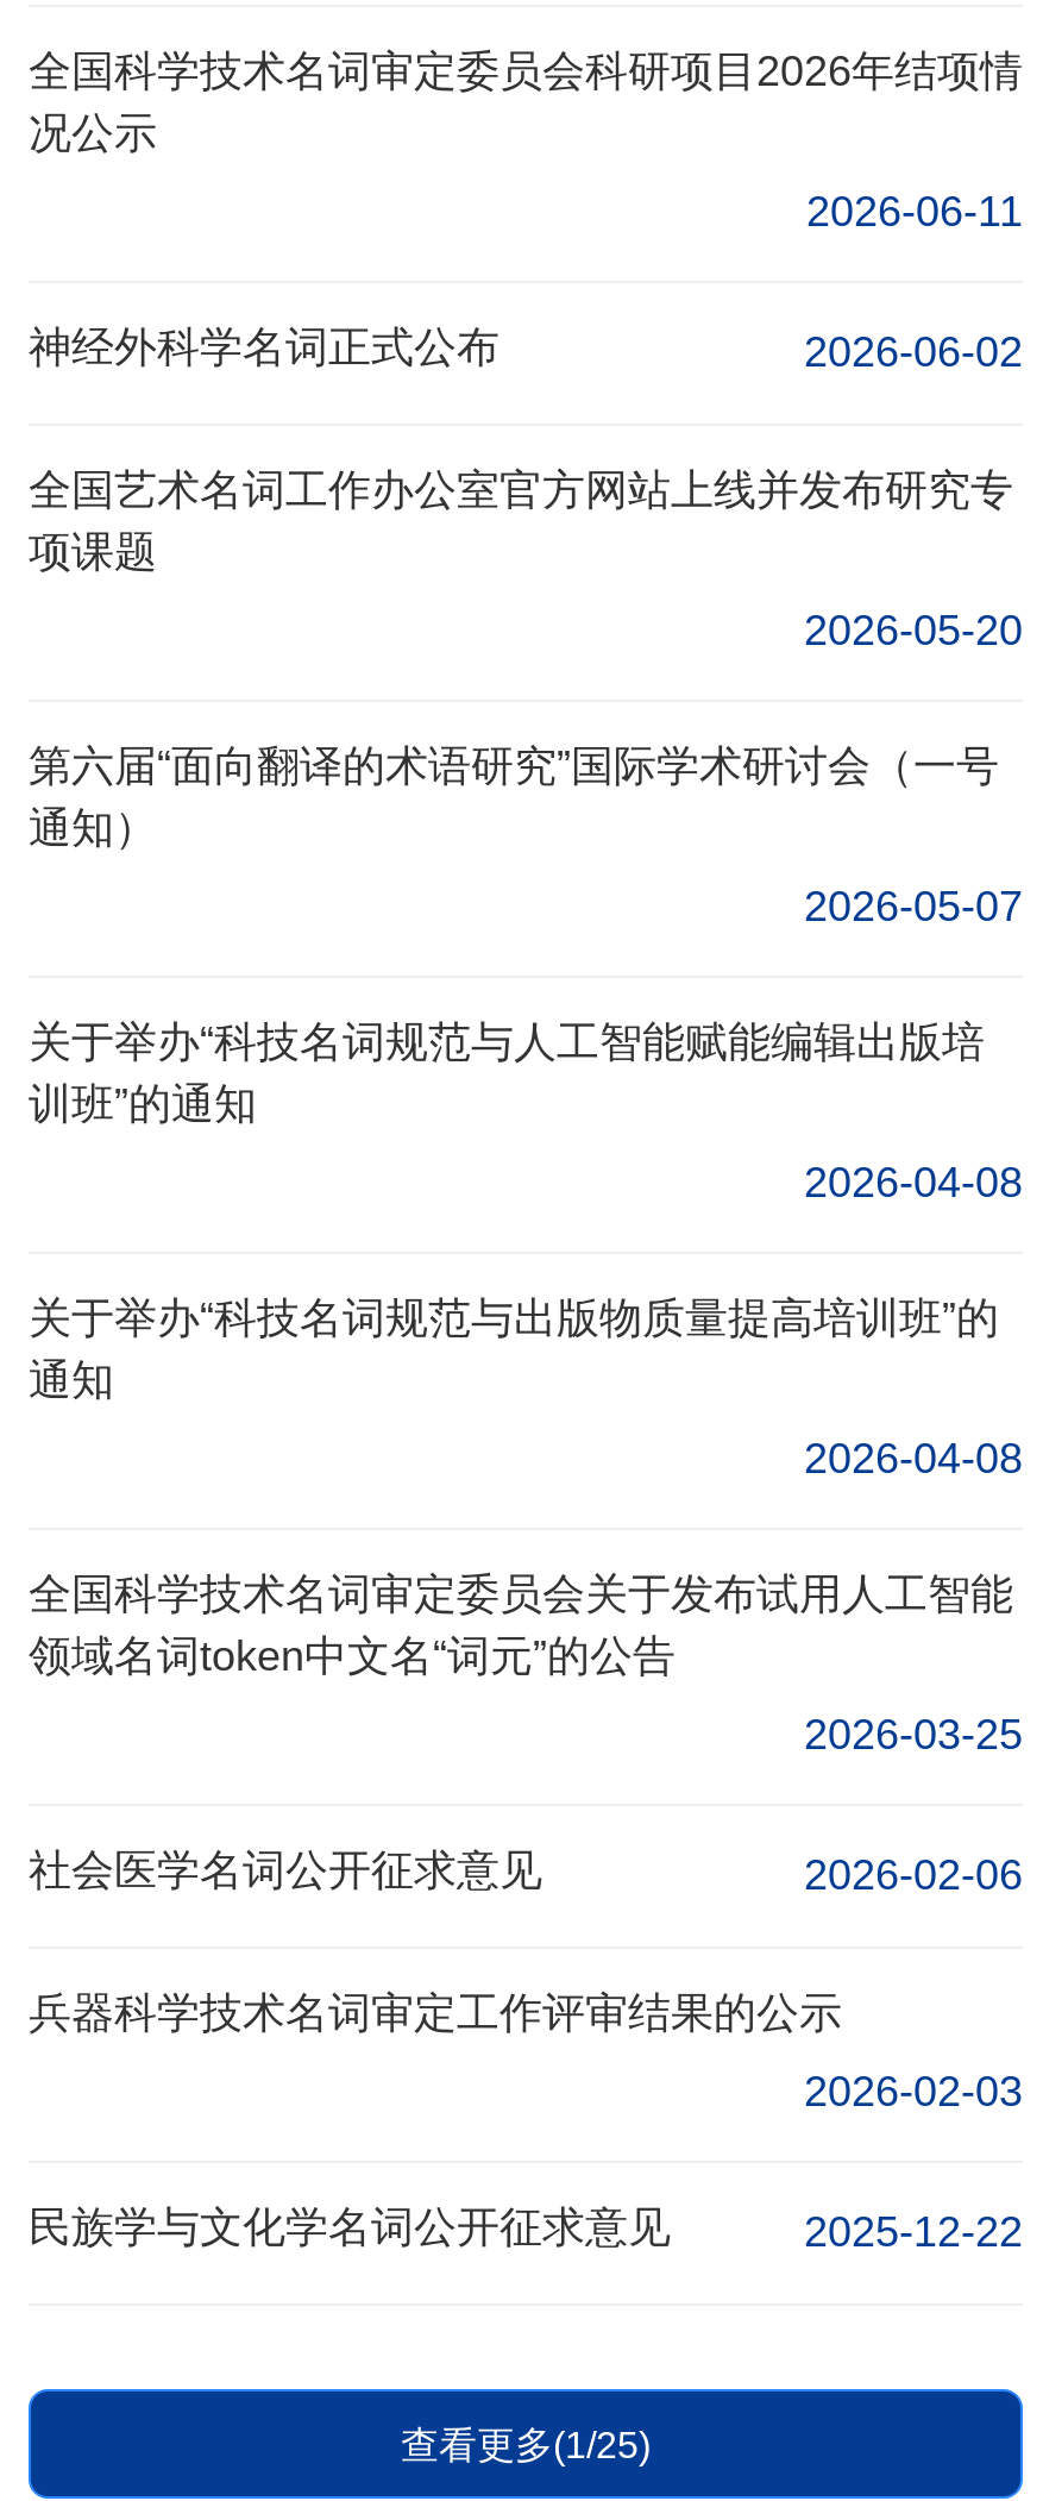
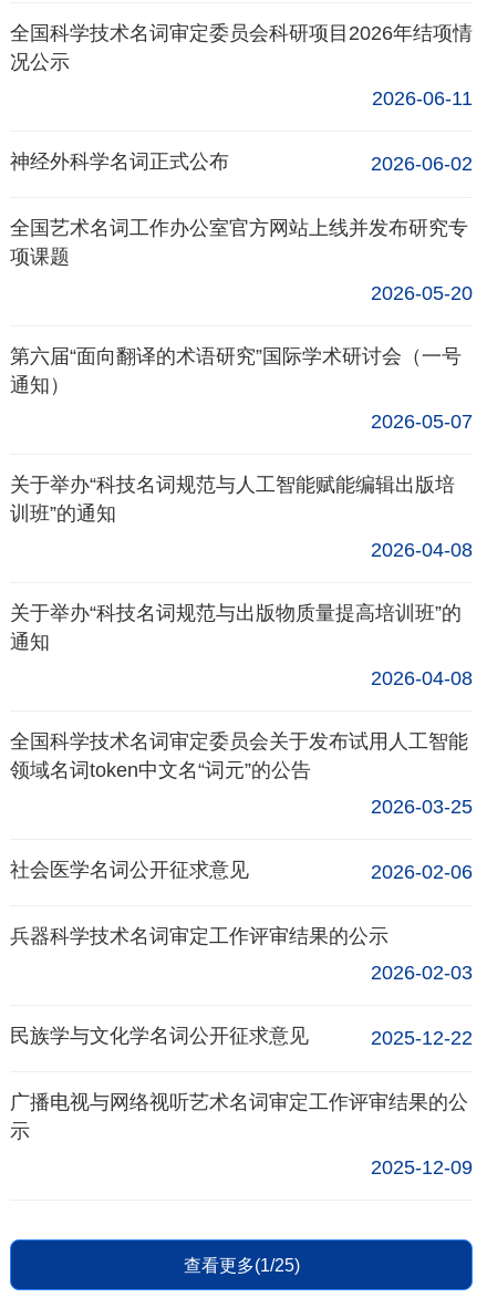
none -> [10,1091,473,1179] 广播电视与网络视听艺术名词审定工作评审结果的公 | 示 | 2025-12-09

